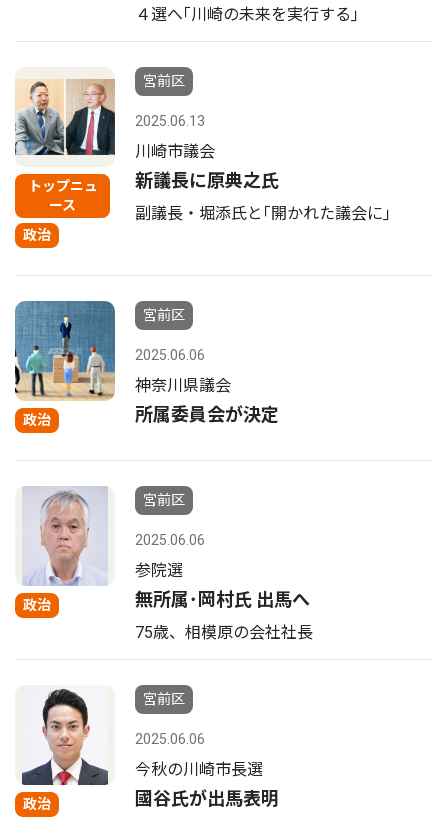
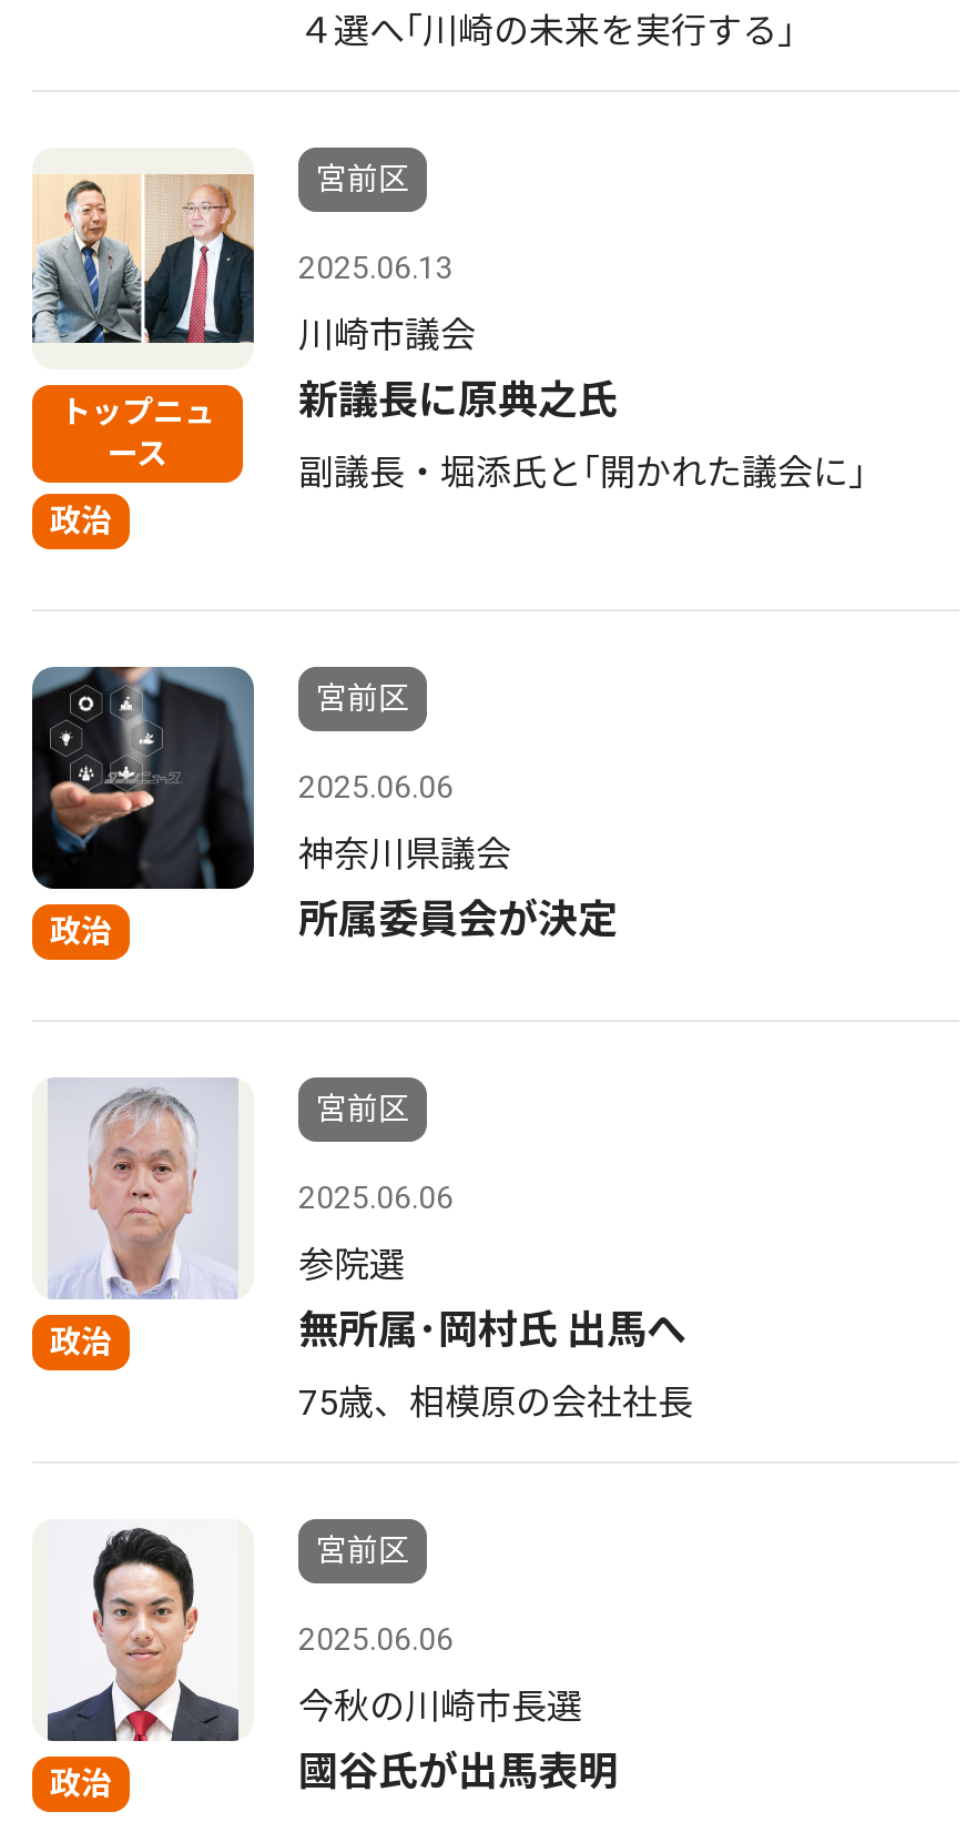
[14,300,115,401] [image] -> [30,665,256,891] [image]

